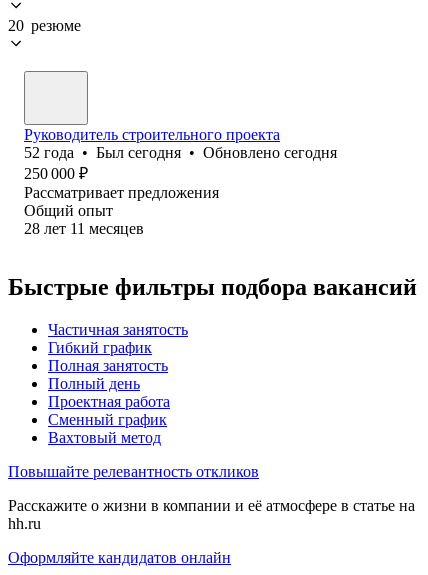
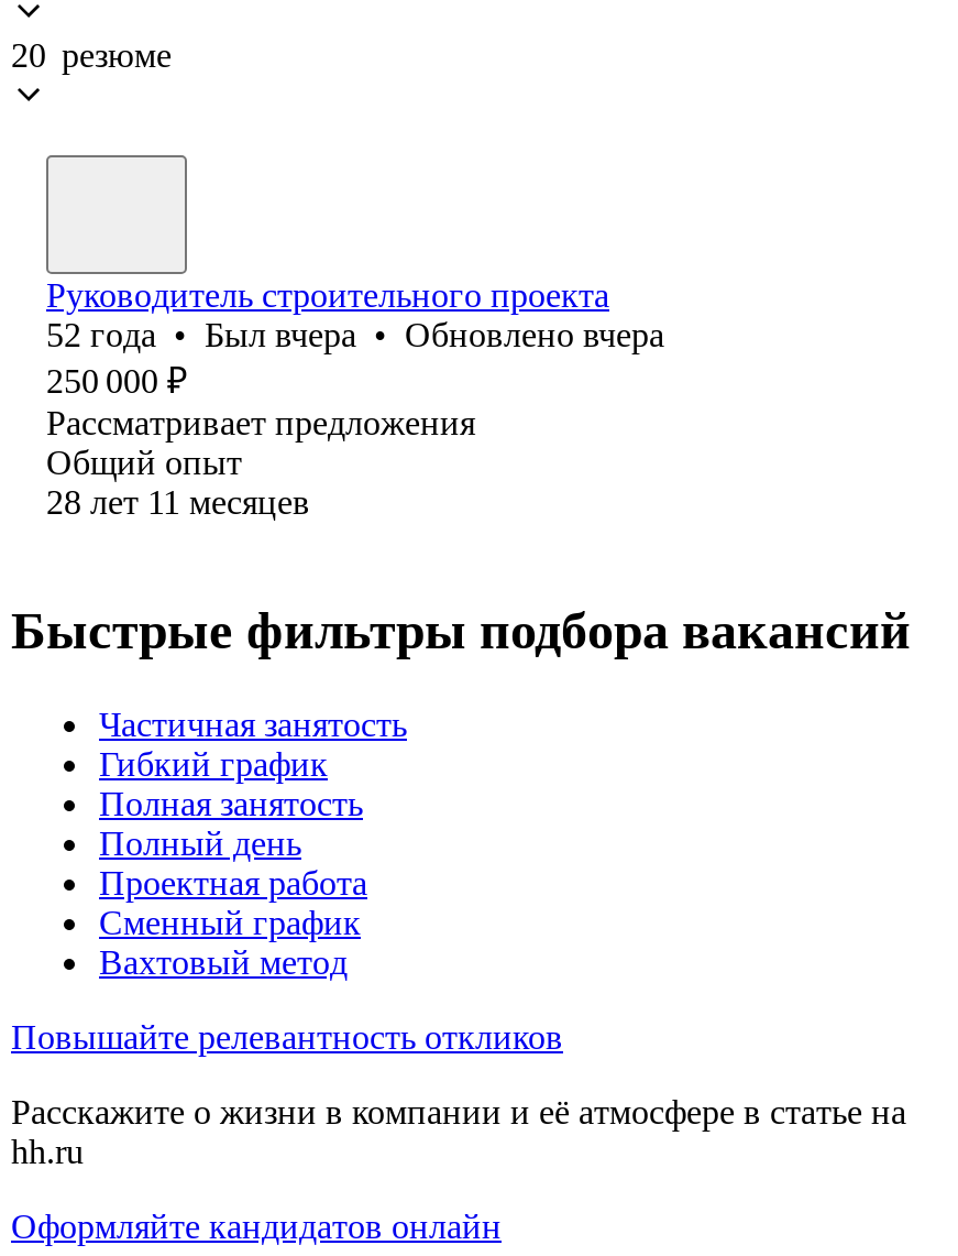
[24,144,337,161] 52 года • Был сегодня • Обновлено сегодня -> [46,316,664,353] 52 года • Был вчера • Обновлено вчера

